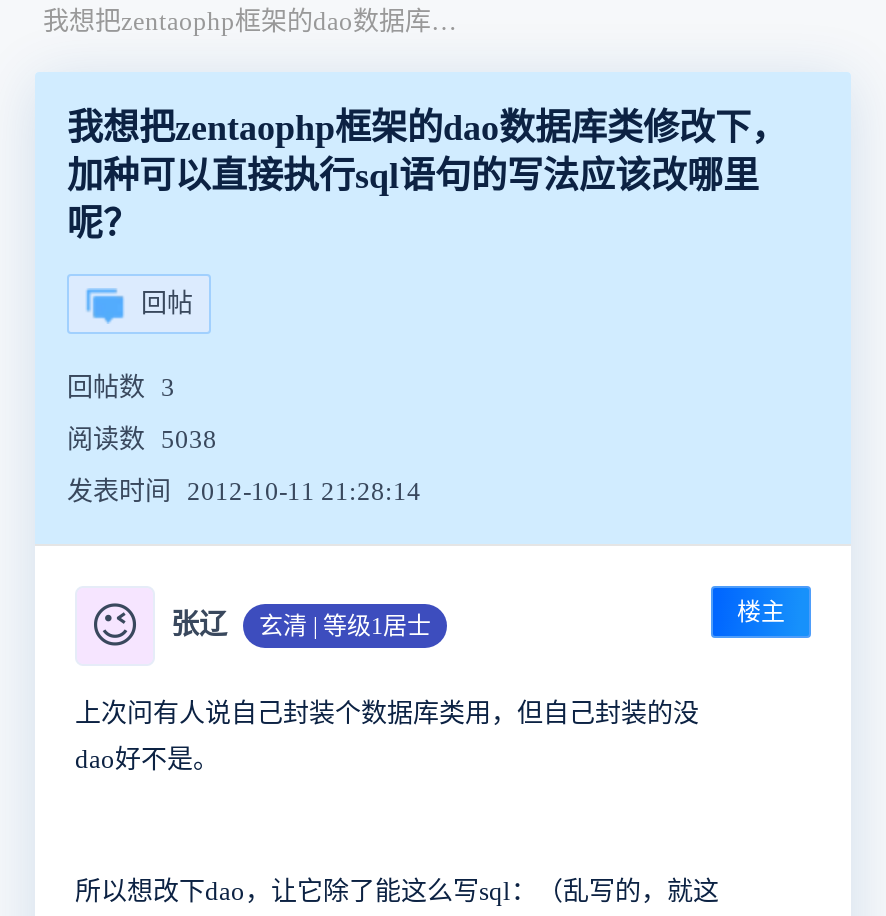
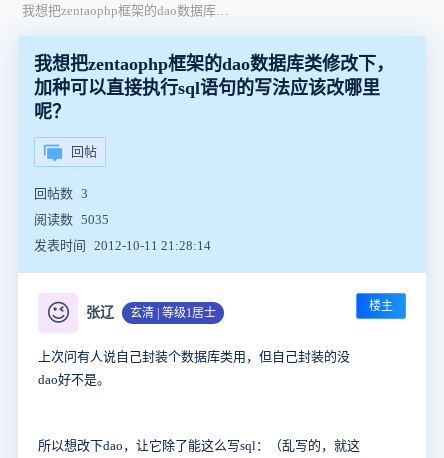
[67,424,217,454] 阅读数 5038 -> [34,212,109,227] 阅读数 5035

